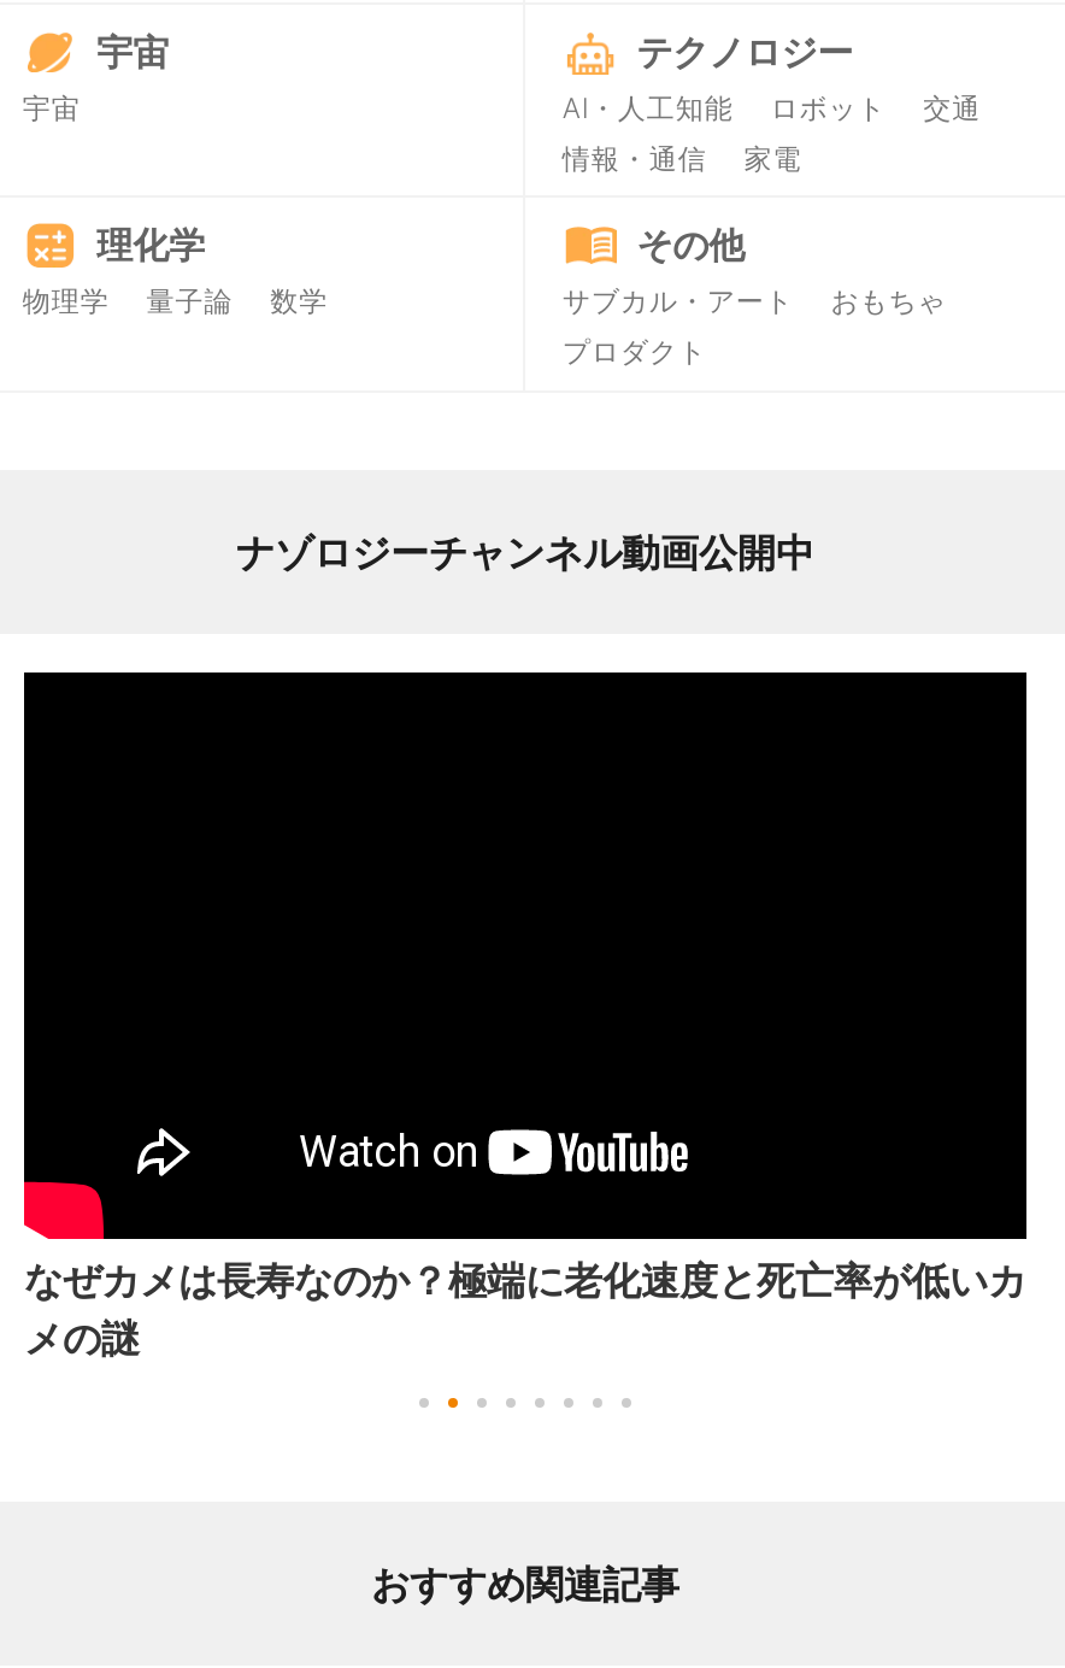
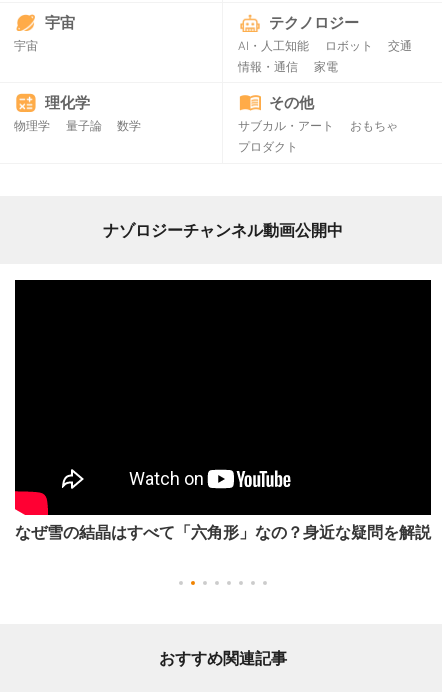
[24,1255,1026,1361] なぜカメは長寿なのか？極端に老化速度と死亡率が低いカ | メの謎 -> [15,521,431,541] なぜ雪の結晶はすべて「六角形」なの？身近な疑問を解説

